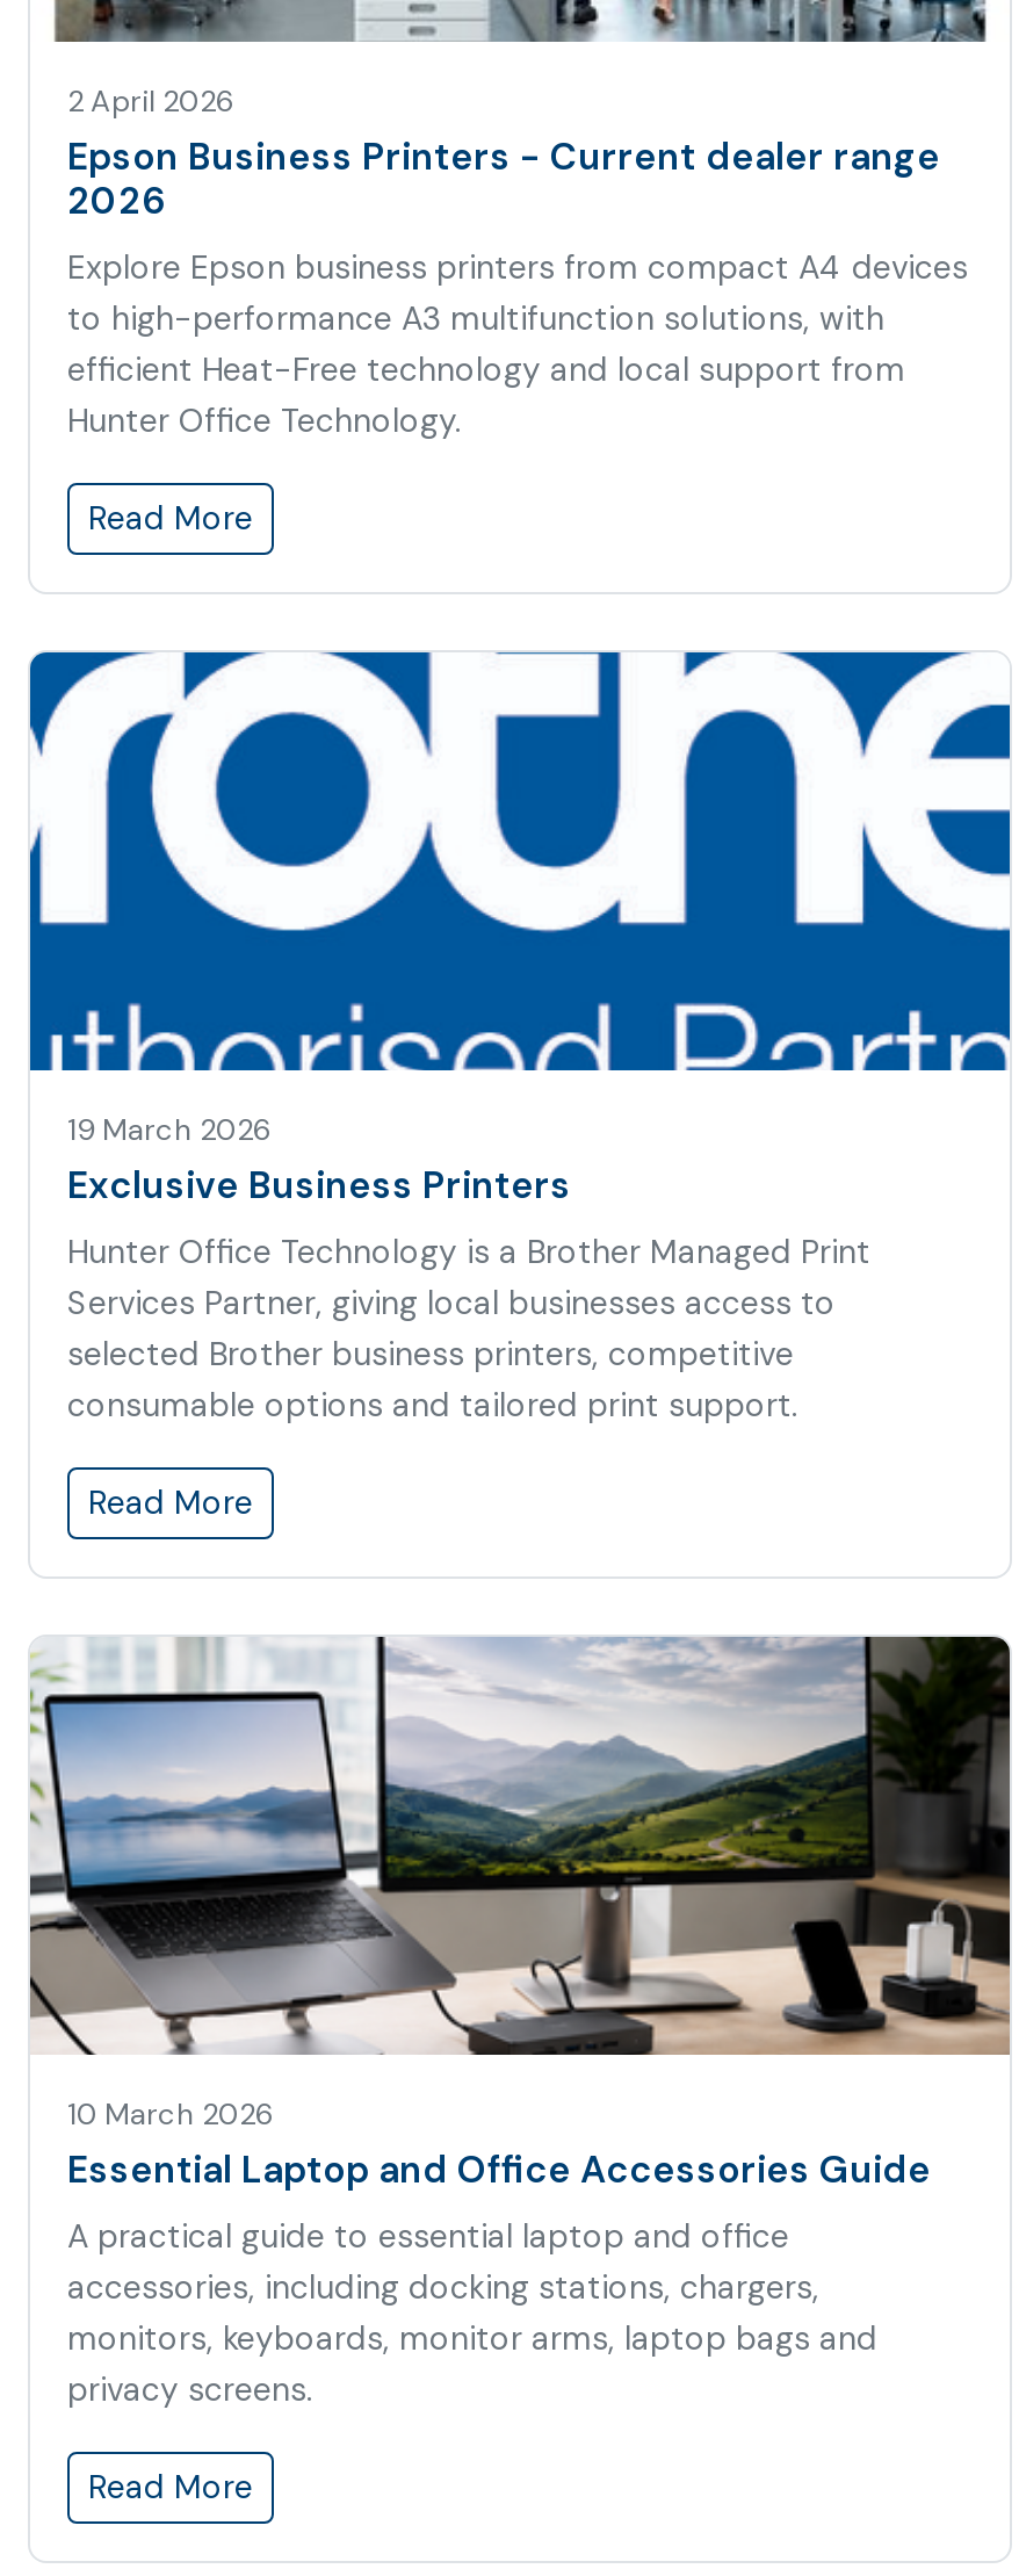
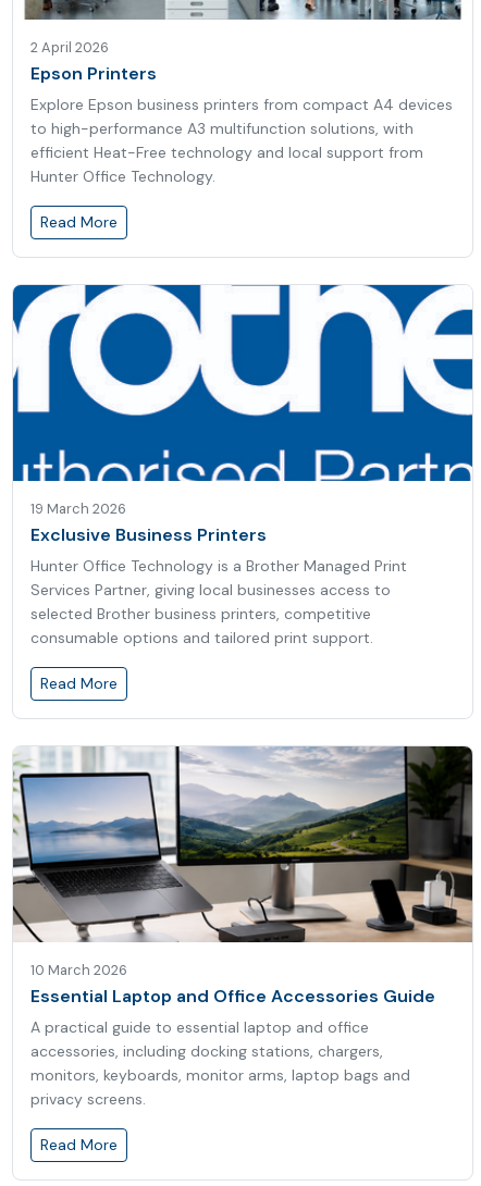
[67,132,940,225] Epson Business Printers - Current dealer range | 2026 -> [30,62,157,85] Epson Printers

